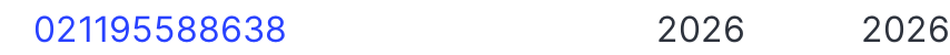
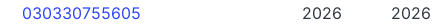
[33,6,287,50] 021195588638 -> [22,3,141,23] 030330755605

